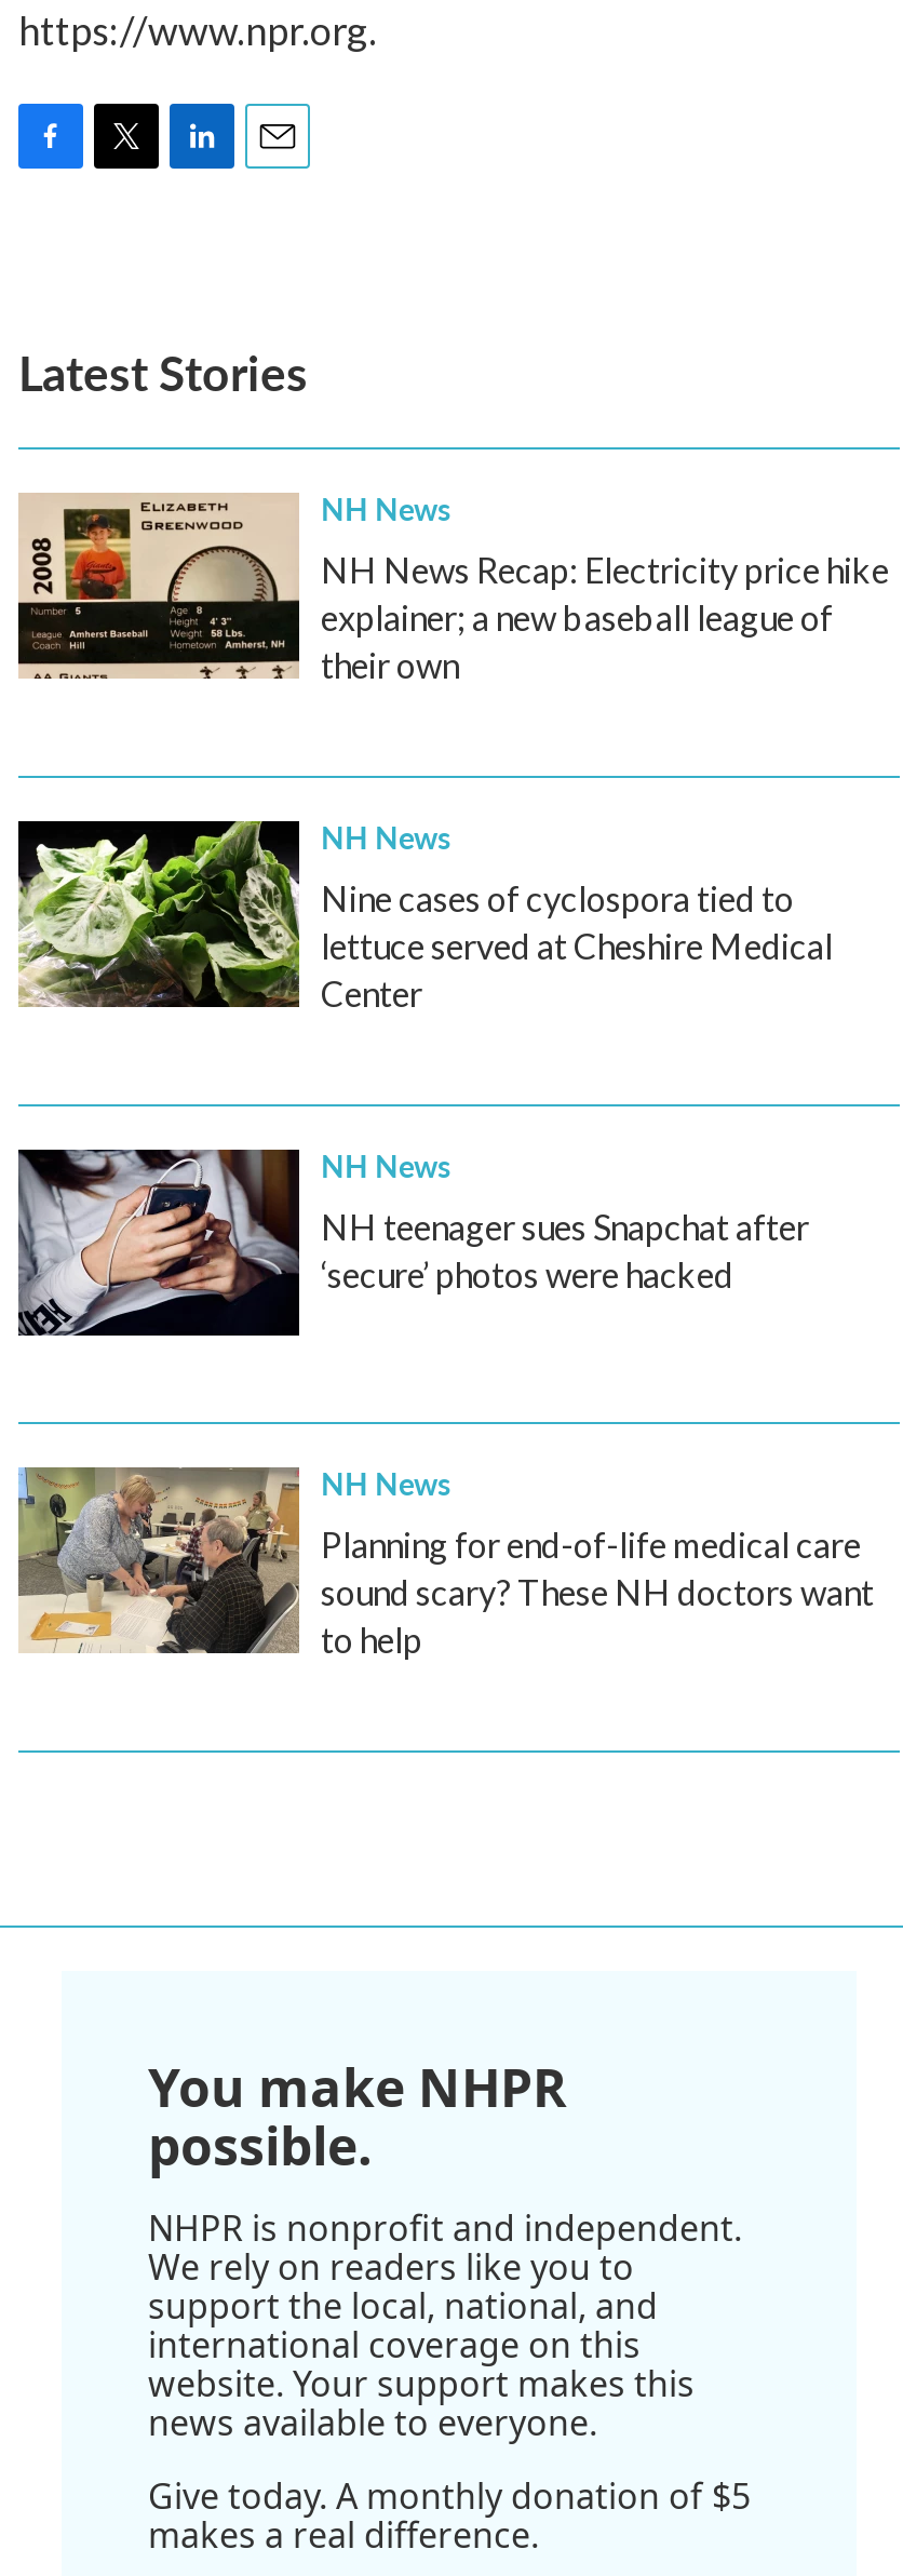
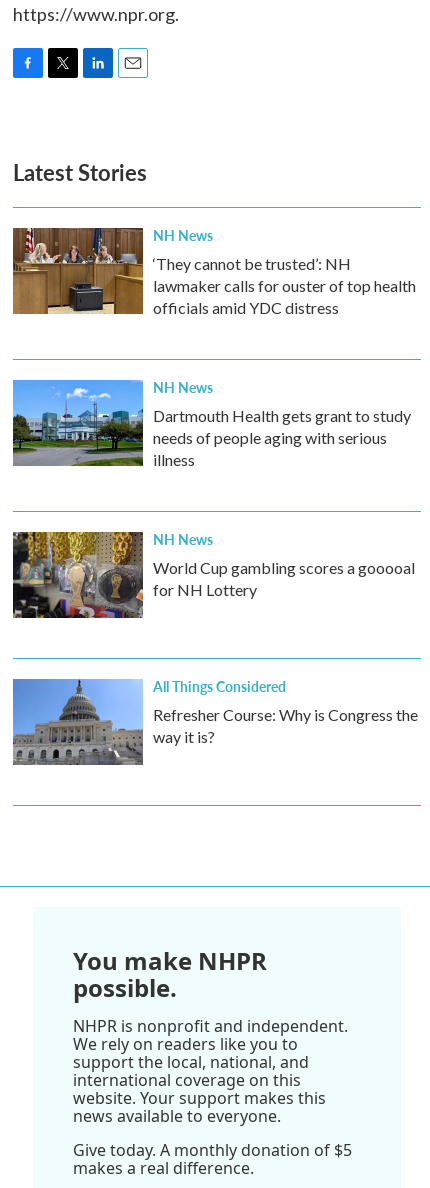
[16,493,889,685] [image] | NH News Recap: Electricity price hike | explainer; a new baseball league of | their own -> [12,227,416,317] [image] | ‘They cannot be trusted’: NH | lawmaker calls for ouster of top health | officials amid YDC distress
[16,819,833,1014] [image] | Nine cases of cyclospora tied to | lettuce served at Cheshire Medical | Center -> [12,379,411,469] [image] | Dartmouth Health gets grant to study | needs of people aging with serious | illness
[16,1148,809,1338] [image] | NH teenager sues Snapchat after | ‘secure’ photos were hacked -> [12,531,415,619] [image] | World Cup gambling scores a gooooal | for NH Lottery
[16,1461,874,1660] [image] | NH News | Planning for end-of-life medical care | sound scary? These NH doctors want | to help -> [12,676,418,766] [image] | All Things Considered | Refresher Course: Why is Congress the | way it is?

